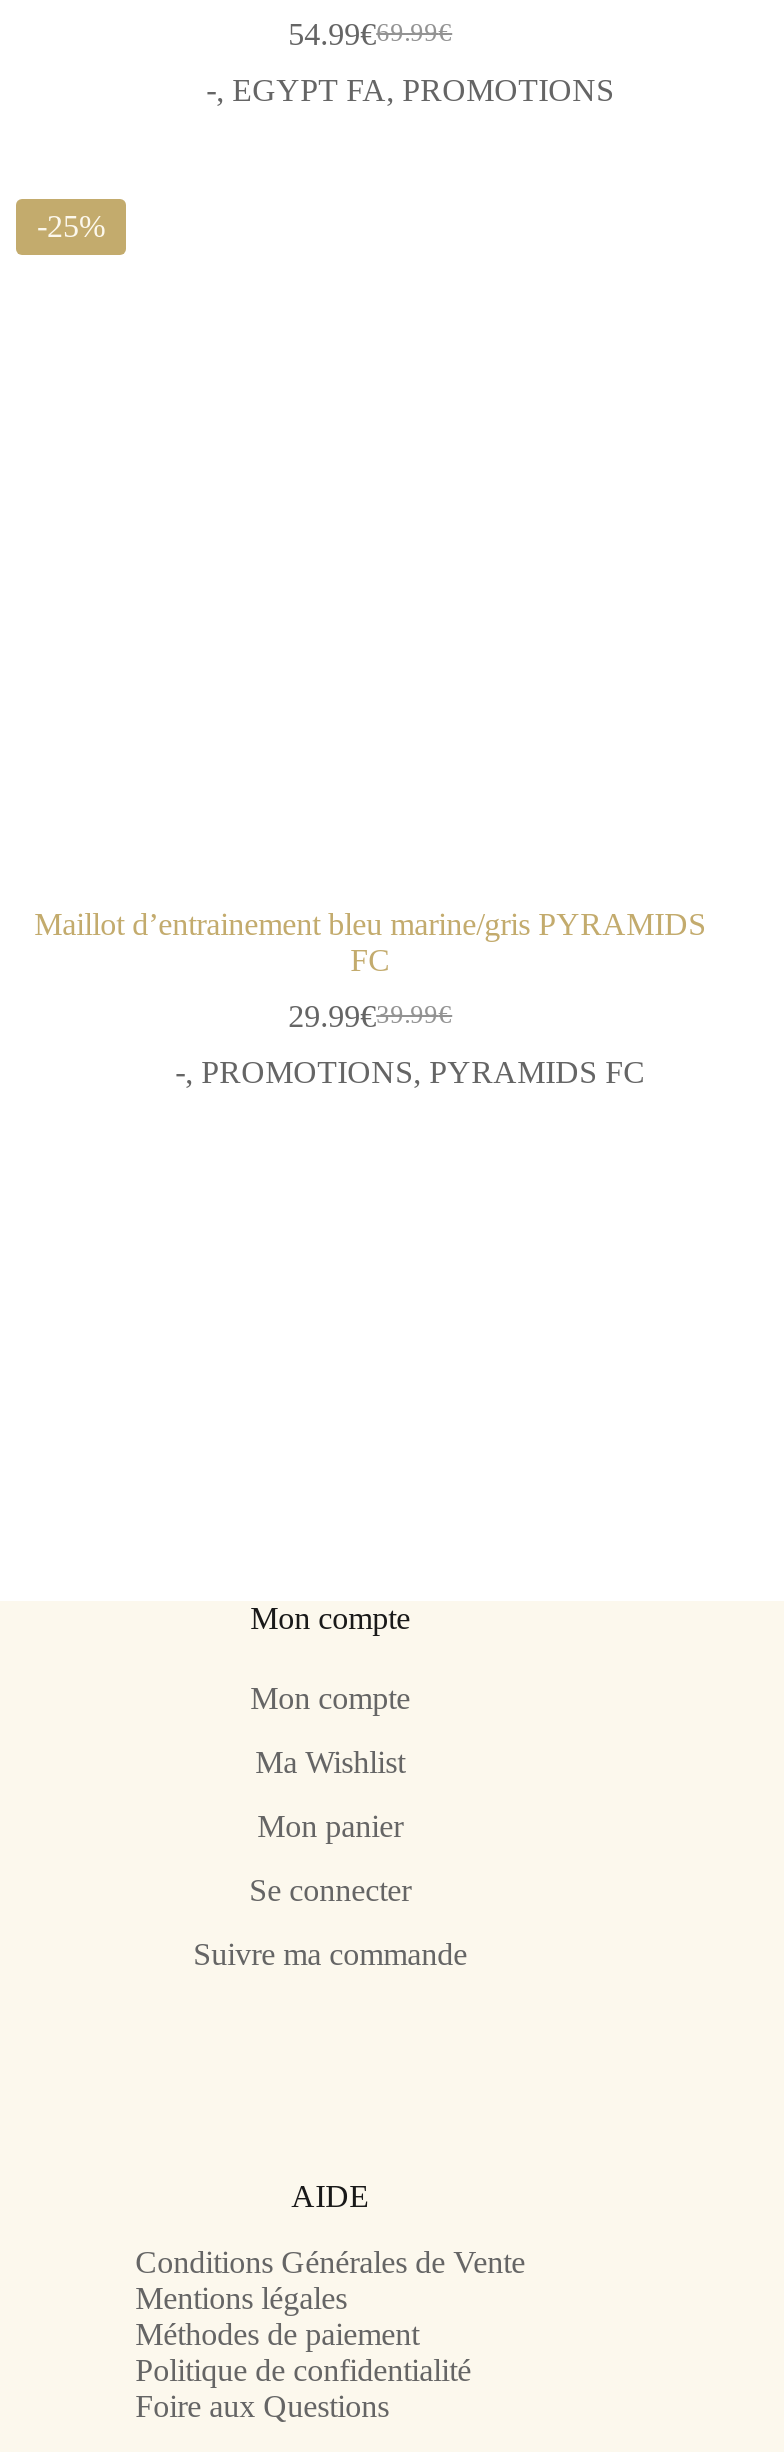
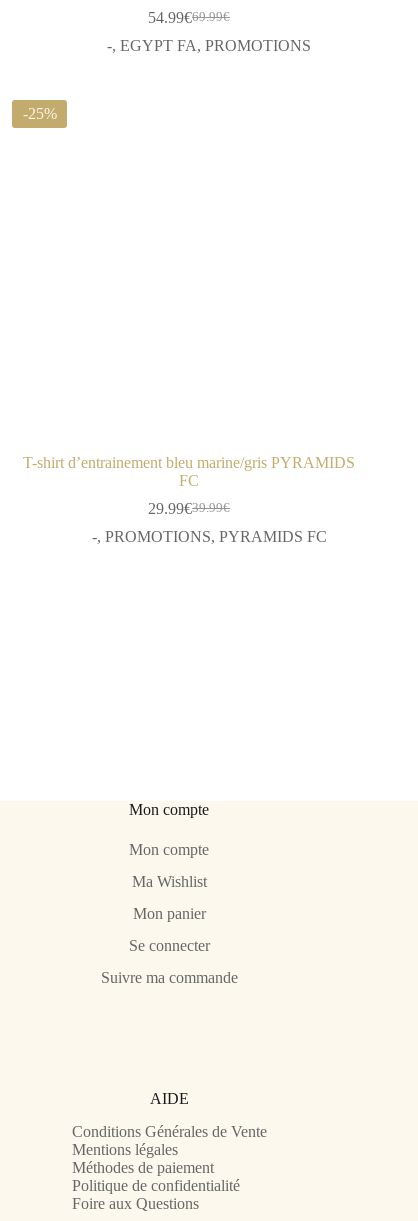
[34,907,706,941] Maillot d’entrainement bleu marine/gris PYRAMIDS -> [23,454,355,471] T-shirt d’entrainement bleu marine/gris PYRAMIDS

